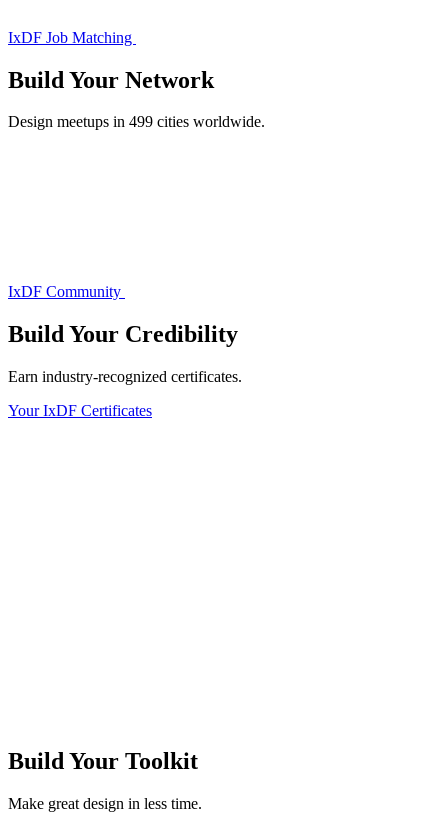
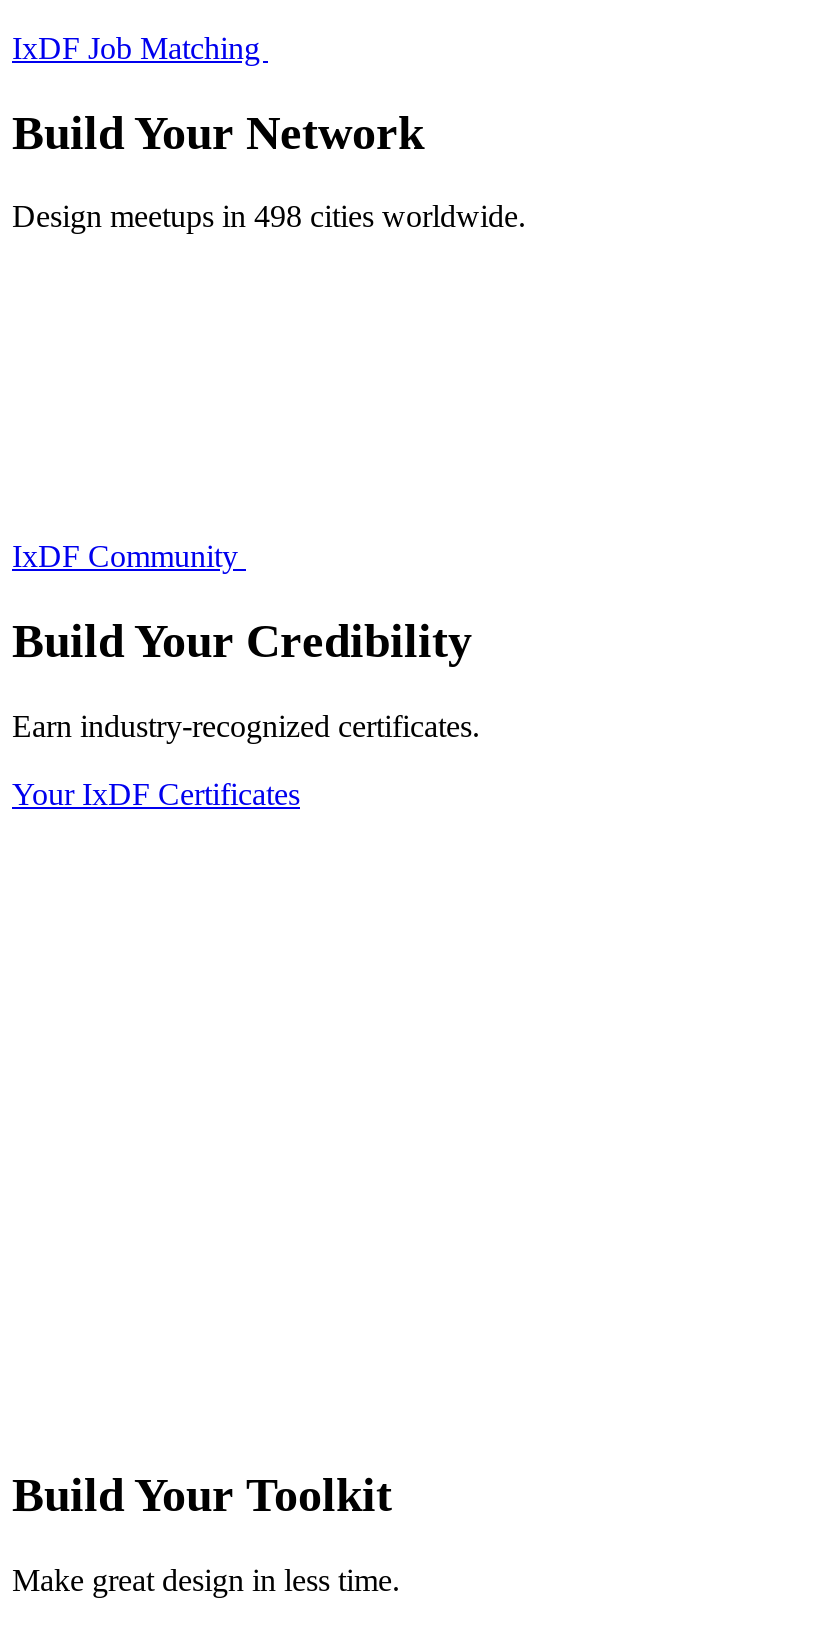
[8,113,265,130] Design meetups in 499 cities worldwide. -> [12,200,526,234] Design meetups in 498 cities worldwide.

